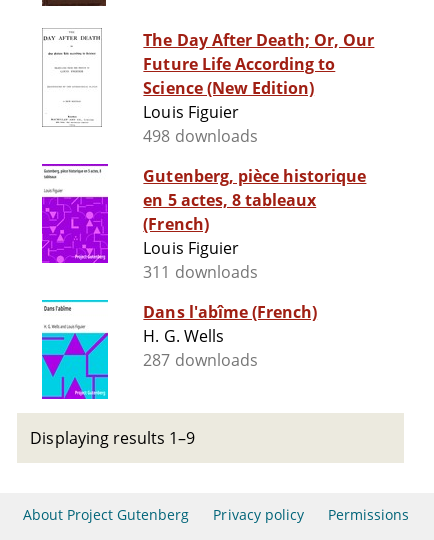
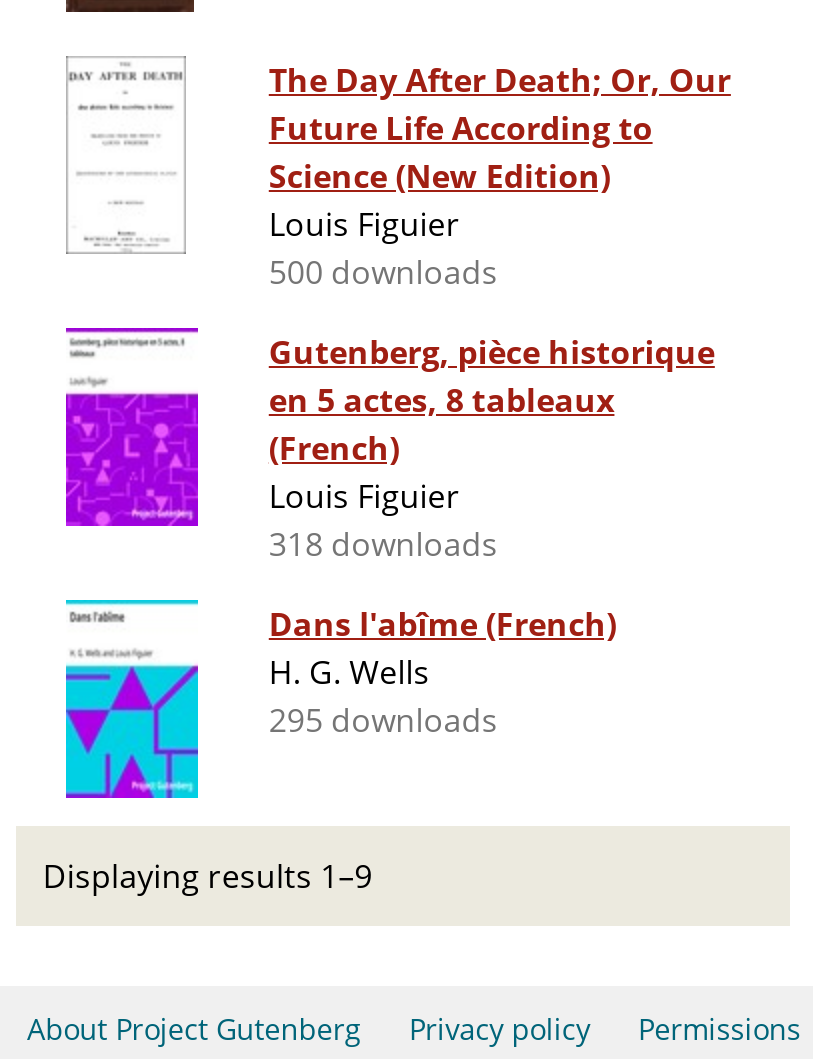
[143,125,258,147] 498 downloads -> [269,250,498,294] 500 downloads
[143,261,258,283] 311 downloads -> [269,522,498,566] 318 downloads
[143,349,258,371] 287 downloads -> [269,698,498,742] 295 downloads

